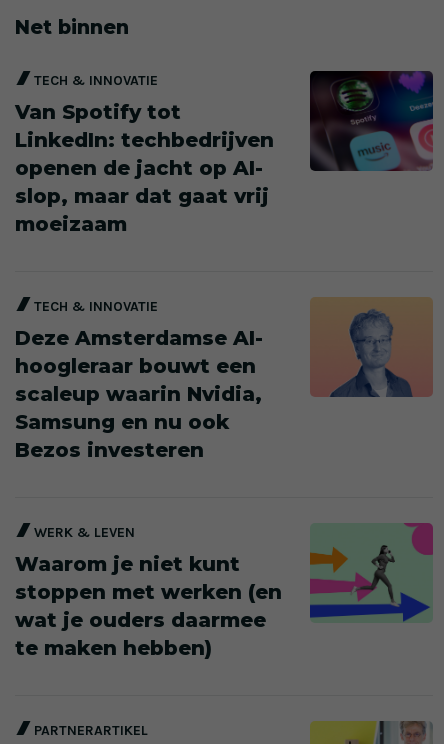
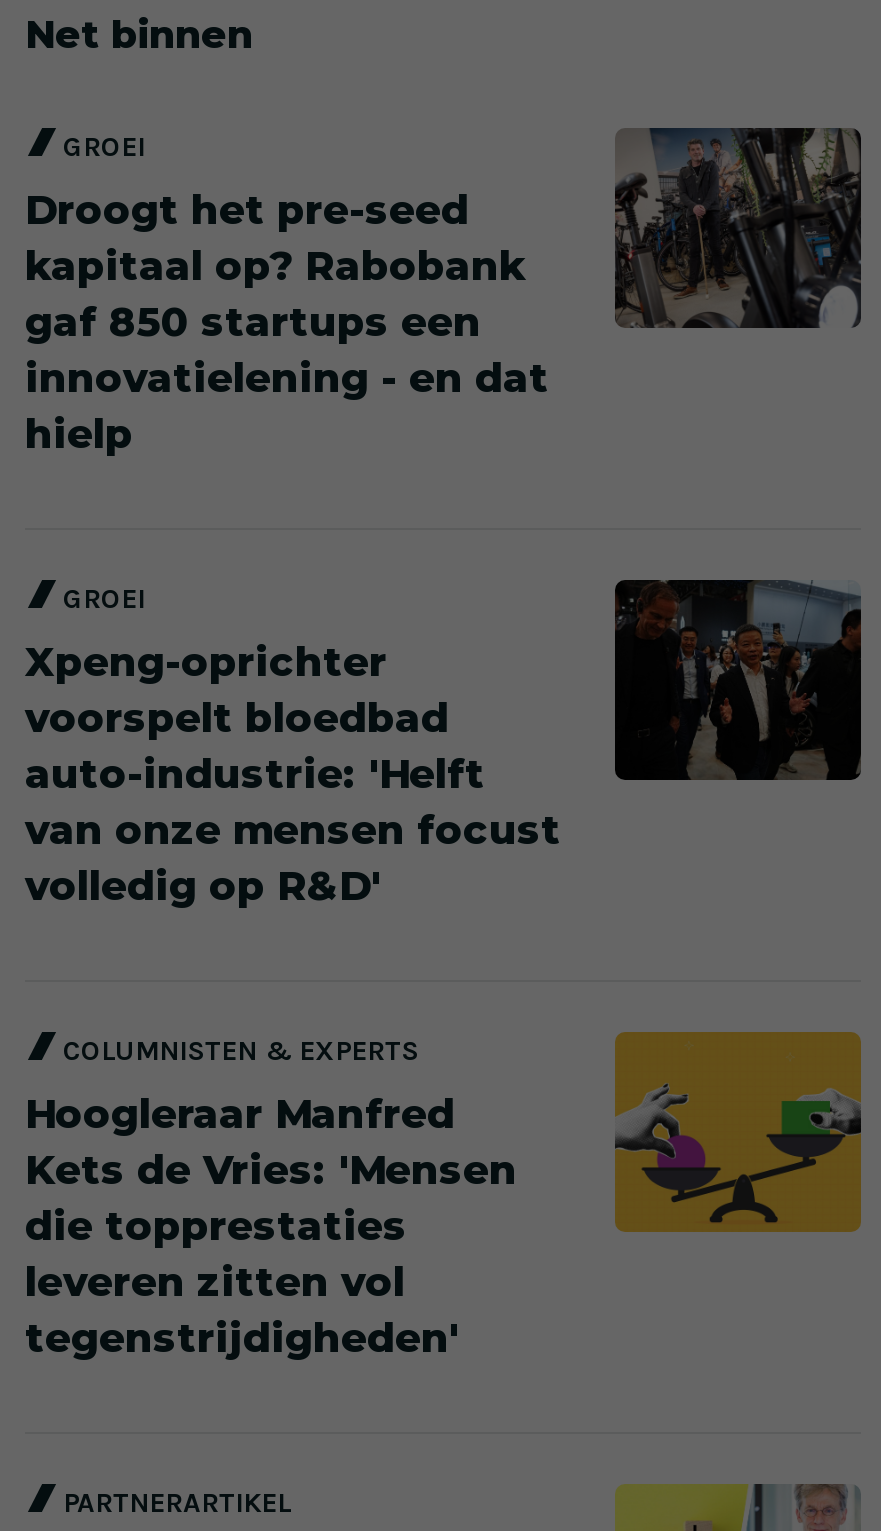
[15,70,434,236] [image] | Van Spotify tot | LinkedIn: techbedrijven | openen de jacht op AI- | slop, maar dat gaat vrij | moeizaam -> [25,125,863,458] [image] | Droogt het pre-seed | kapitaal op? Rabobank | gaf 850 startups een | innovatielening - en dat | hielp
[34,72,158,89] TECH & INNOVATIE -> [63,130,145,164] GROEI
[34,298,158,315] TECH & INNOVATIE -> [63,582,145,616] GROEI
[310,296,433,398] [image] -> [613,577,863,783] [image]
[15,326,263,462] Deze Amsterdamse AI- | hoogleraar bouwt een | scaleup waarin Nvidia, | Samsung en nu ook | Bezos investeren -> [25,638,561,910] Xpeng-oprichter | voorspelt bloedbad | auto-industrie: 'Helft | van onze mensen focust | volledig op R&D'
[34,524,135,541] WERK & LEVEN -> [63,1034,419,1068] COLUMNISTEN & EXPERTS
[309,522,434,623] [image] -> [613,1029,863,1235] [image]
[15,552,282,660] Waarom je niet kunt | stoppen met werken (en | wat je ouders daarmee | te maken hebben) -> [25,1090,517,1362] Hoogleraar Manfred | Kets de Vries: 'Mensen | die topprestaties | leveren zitten vol | tegenstrijdigheden'

